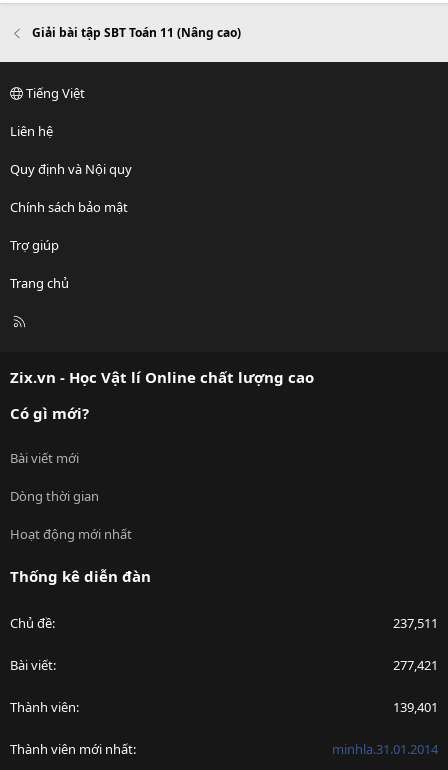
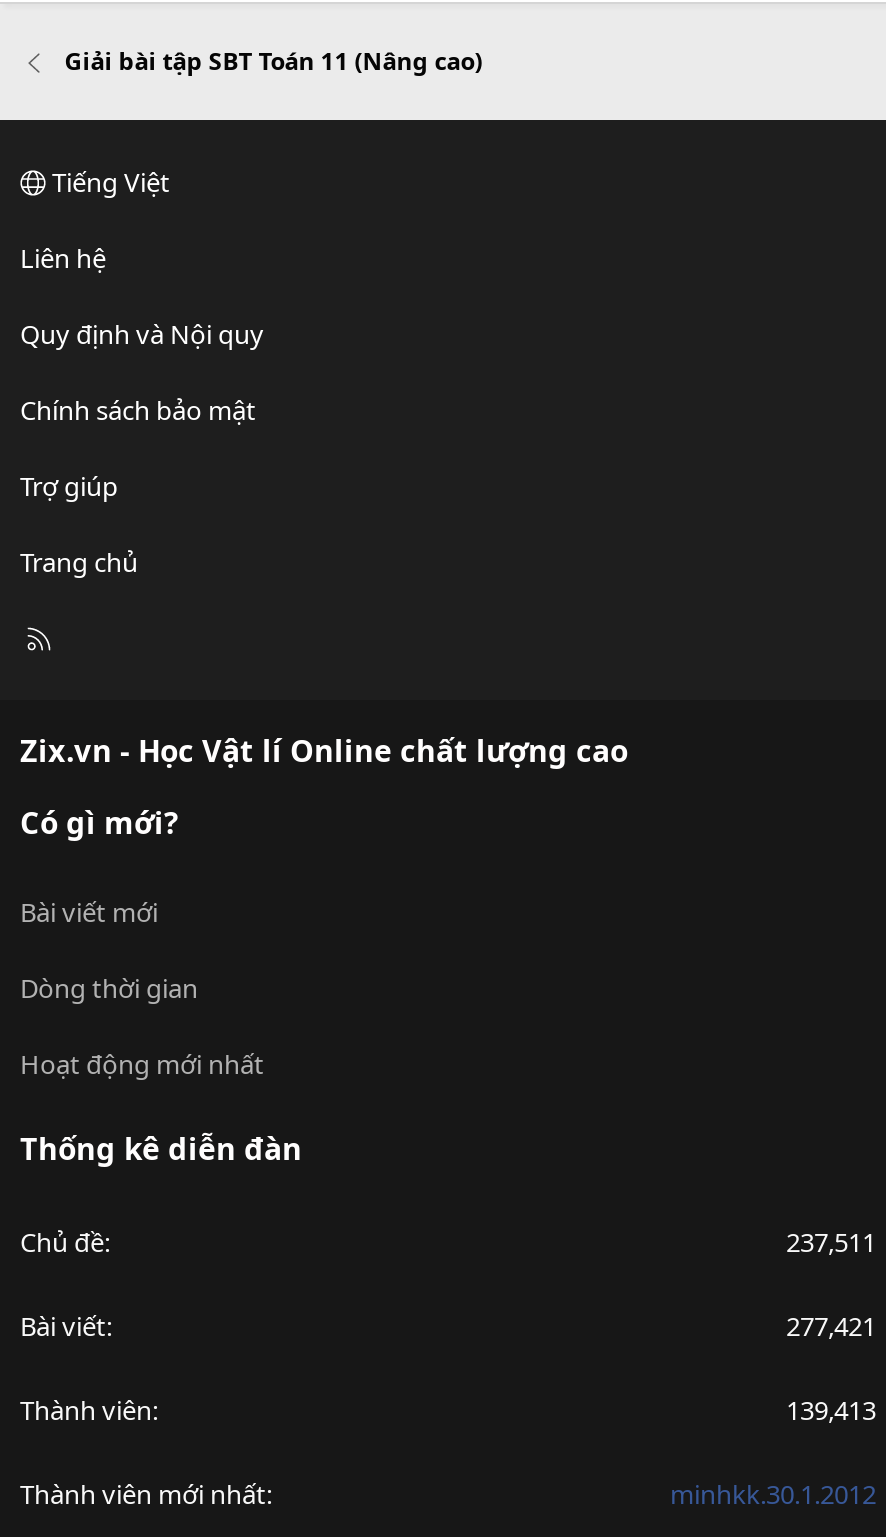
[393,698,438,716] 139,401 -> [786,1393,876,1429] 139,413
[332,740,438,758] minhla.31.01.2014 -> [670,1477,876,1513] minhkk.30.1.2012

